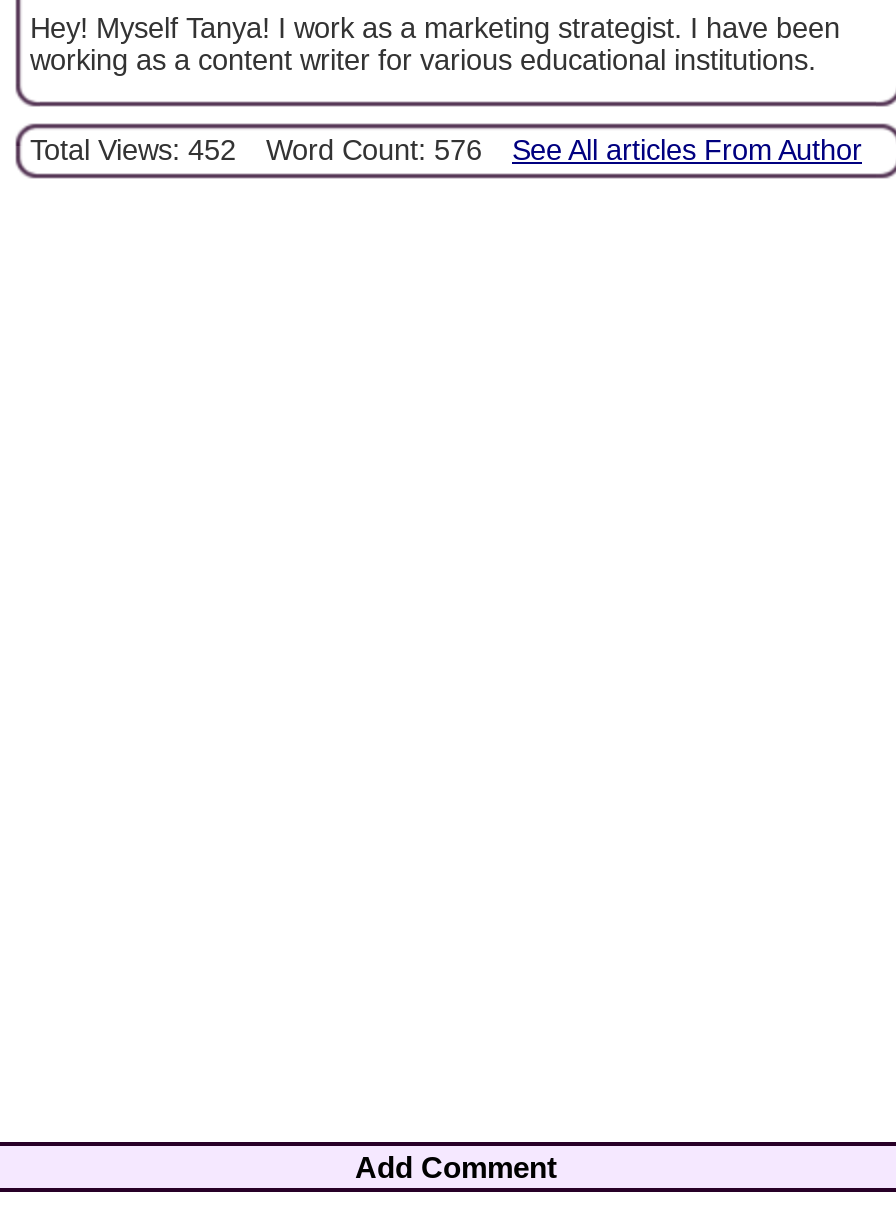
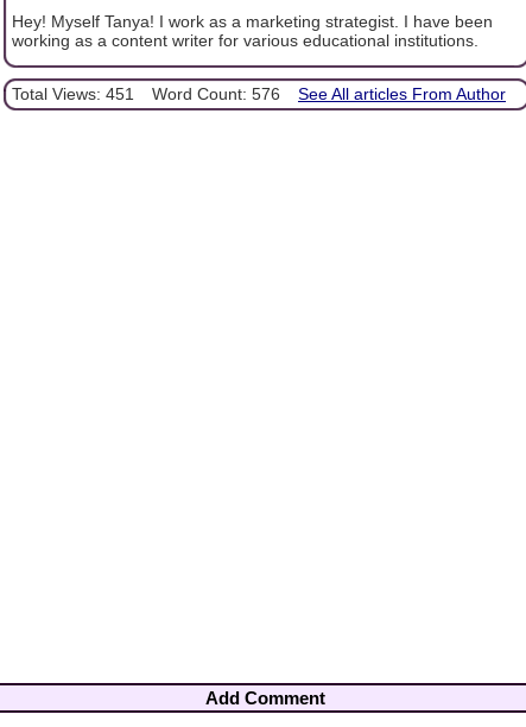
[30,134,862,166] Total Views: 452 Word Count: 576 See All articles From Author -> [12,84,506,103] Total Views: 451 Word Count: 576 See All articles From Author

